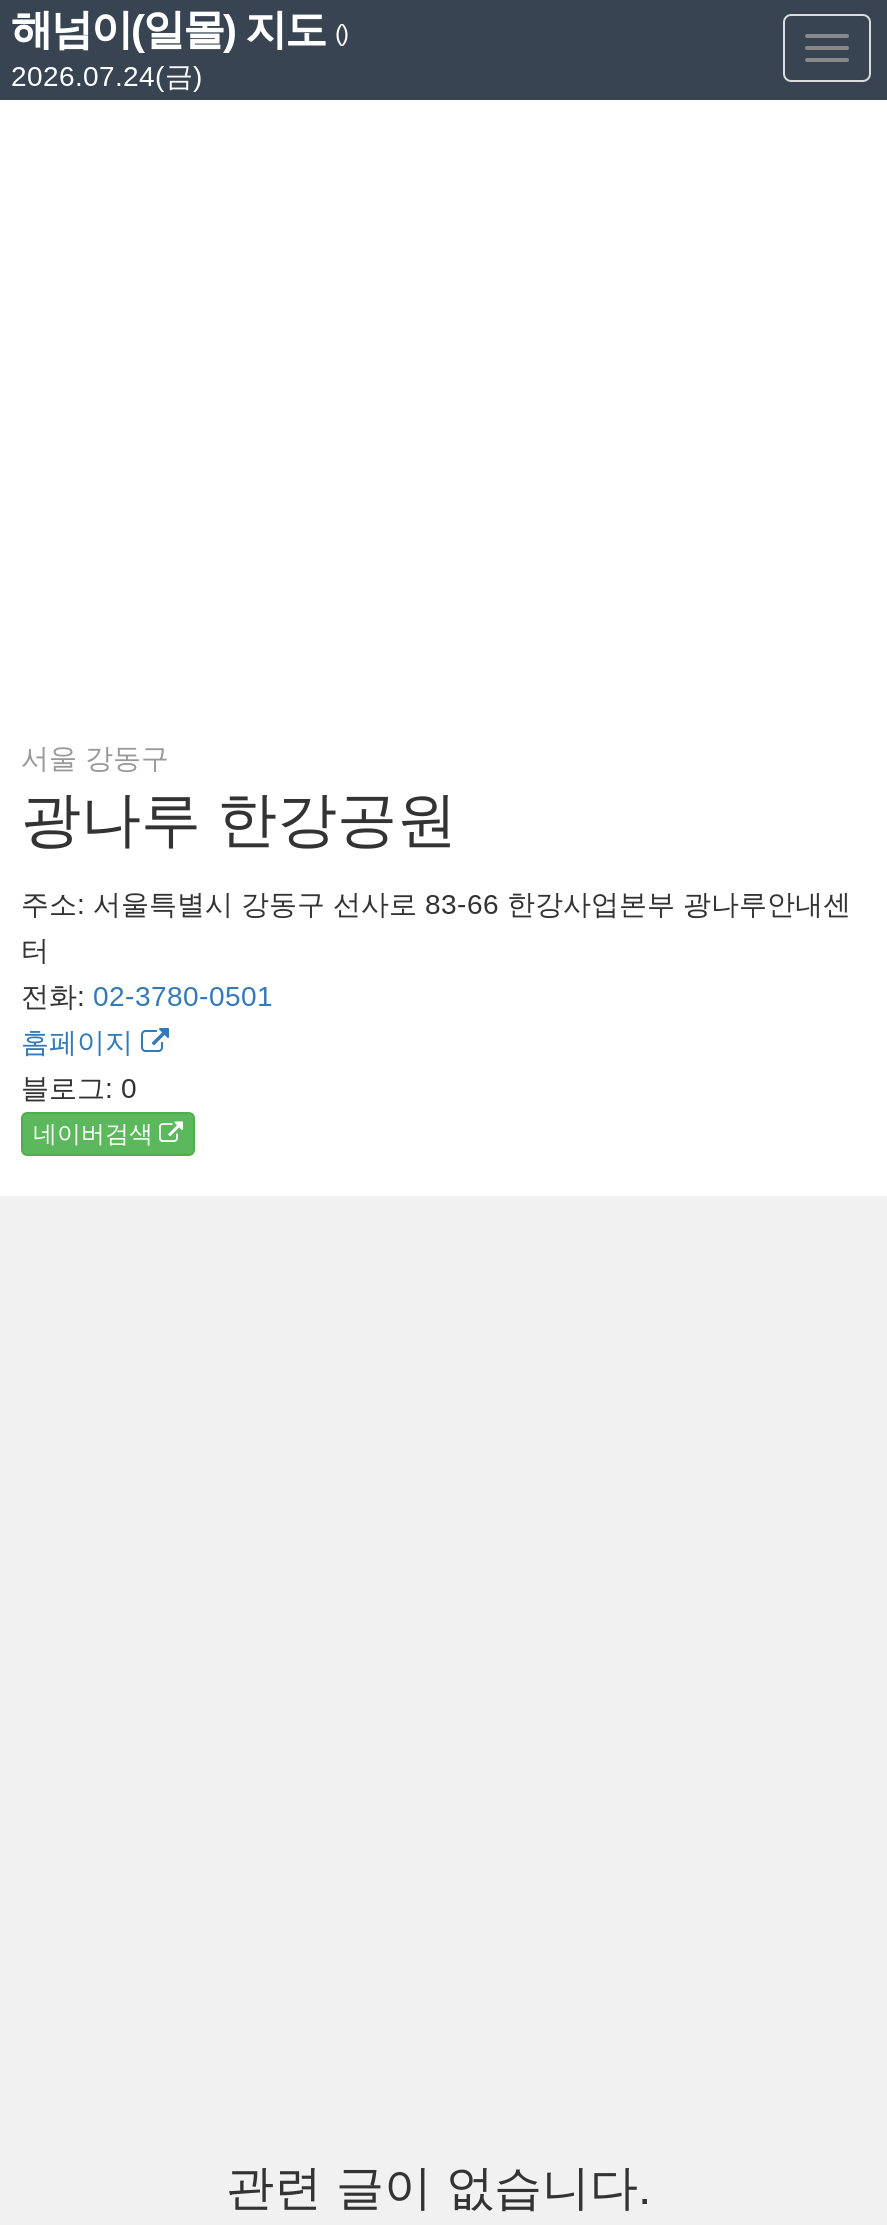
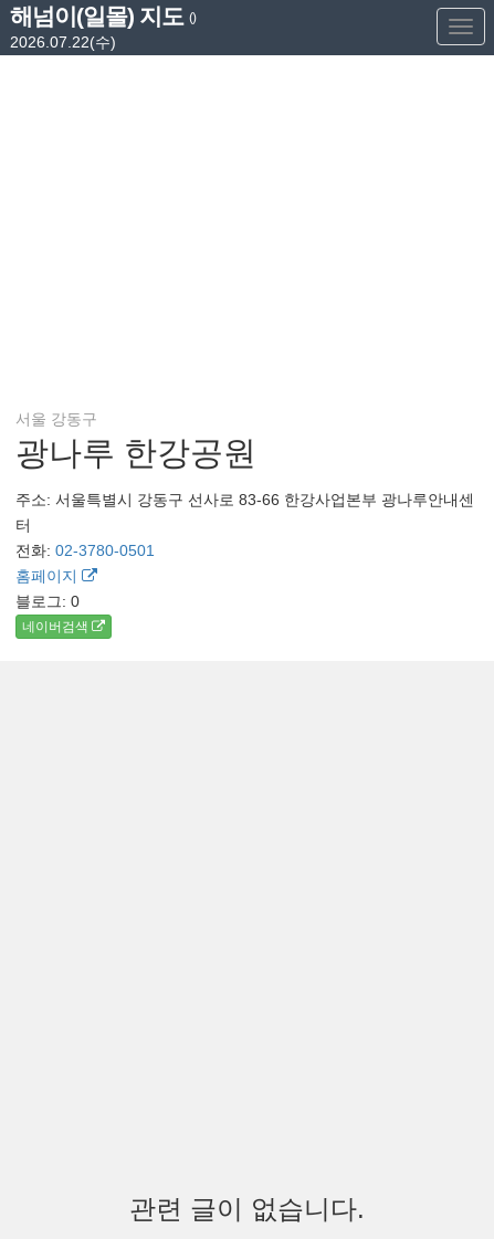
[11,60,203,92] 2026.07.24(금) -> [10,33,116,51] 2026.07.22(수)

